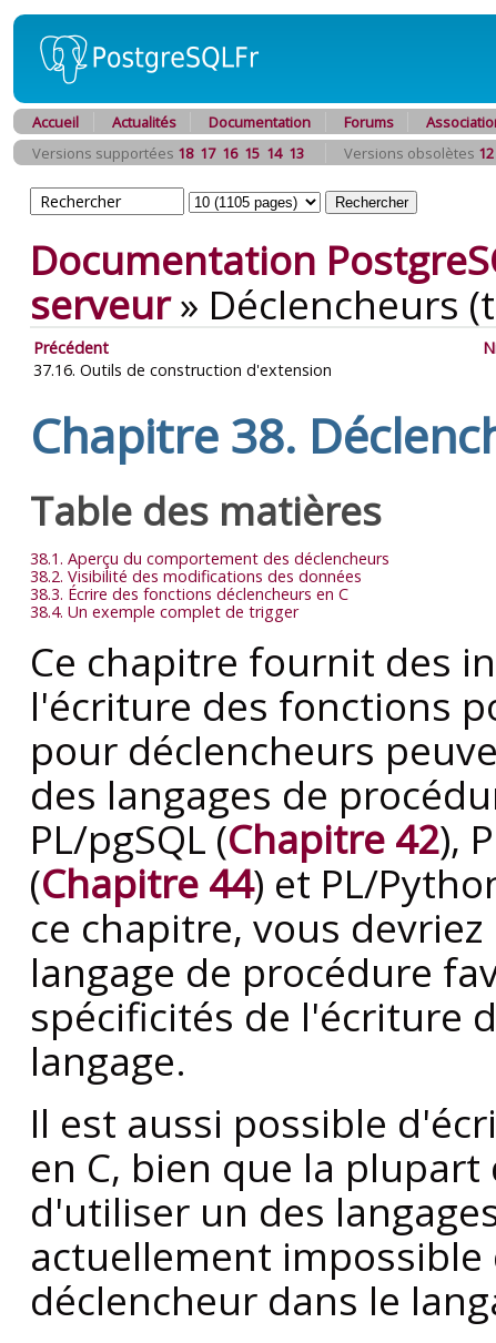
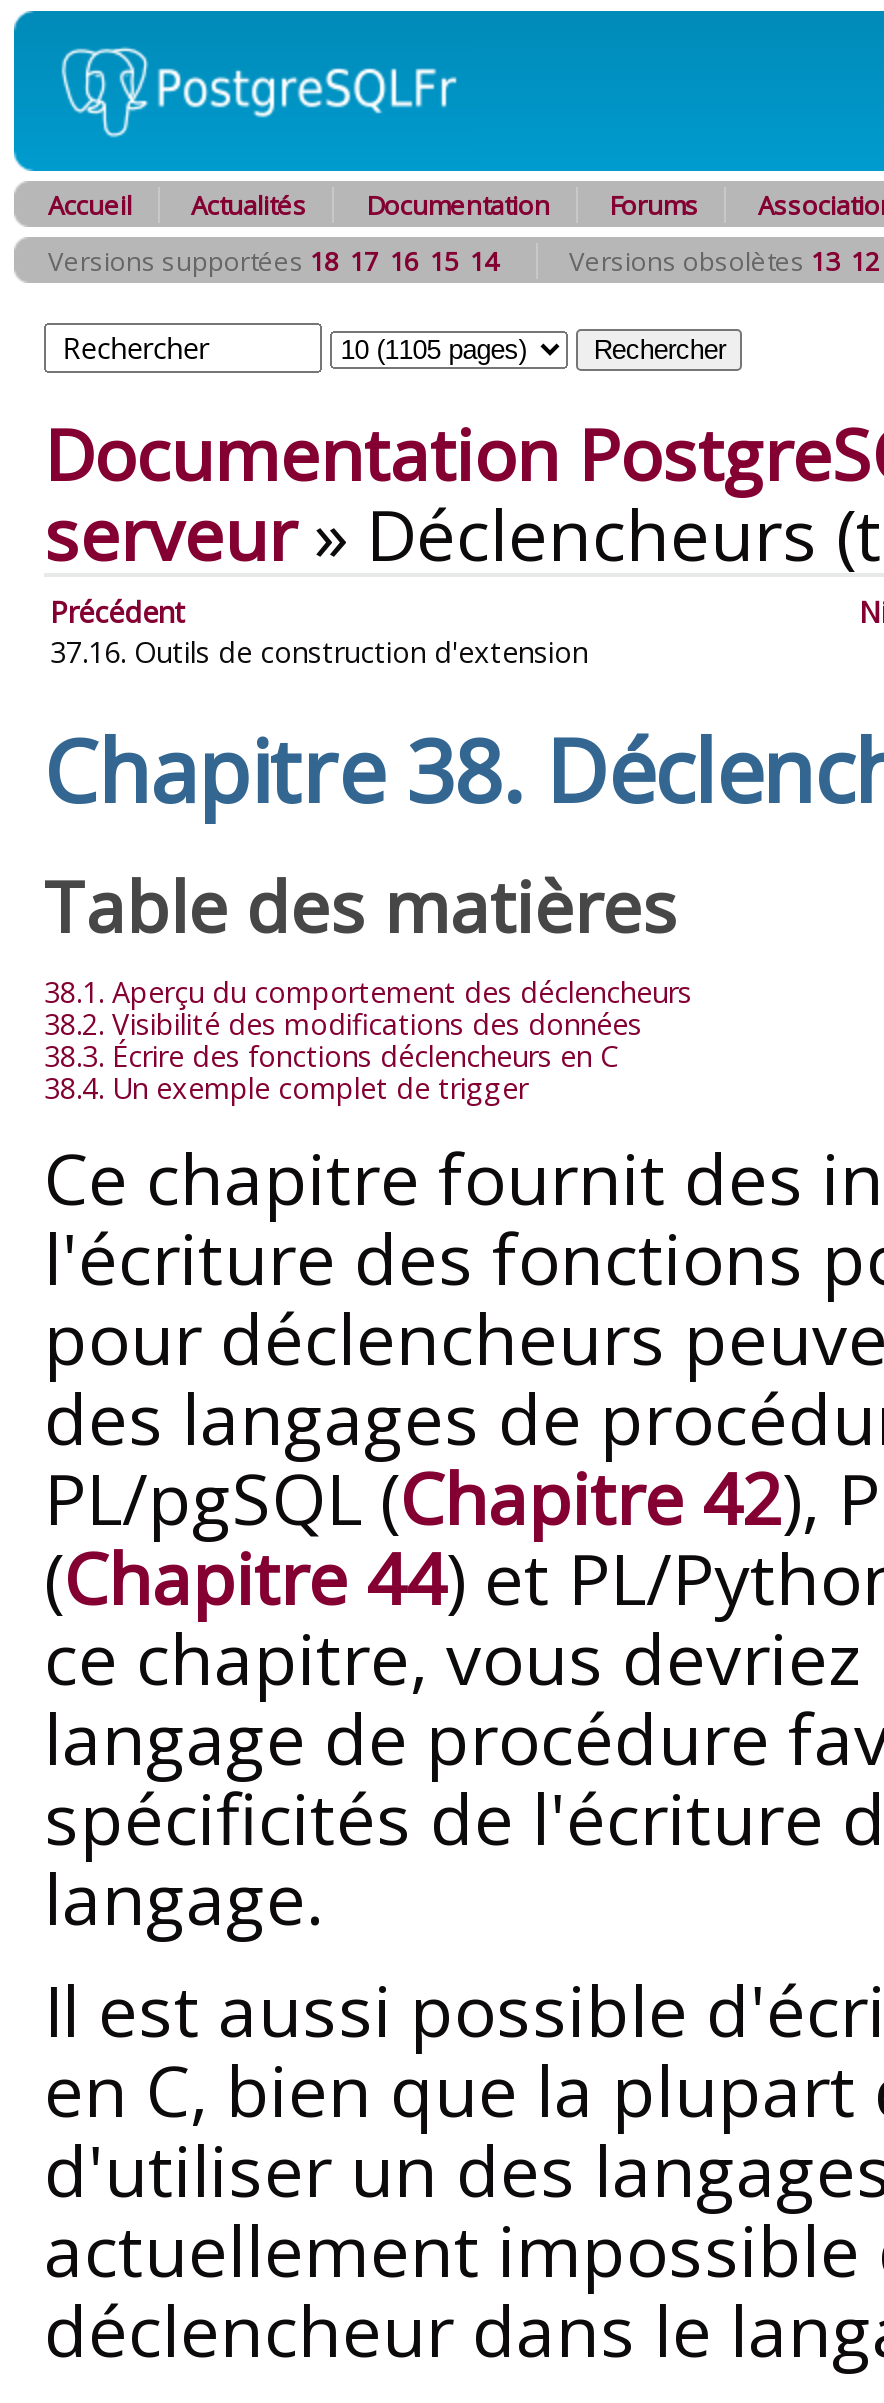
[32,143,493,163] Versions supportées 18 17 16 15 14 13 | Versions obsolètes 12 -> [48,243,879,279] Versions supportées 18 17 16 15 14 | Versions obsolètes 13 12

